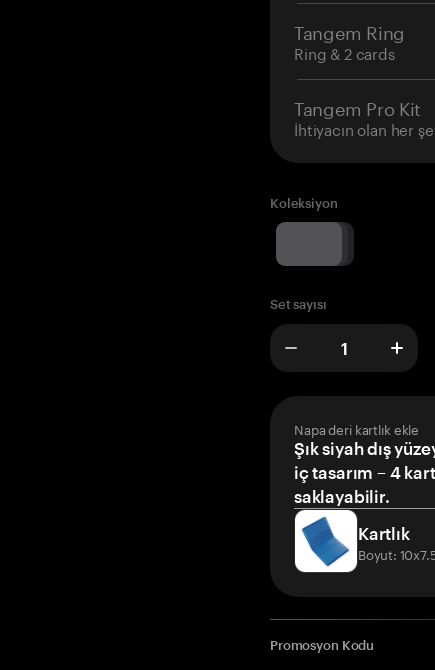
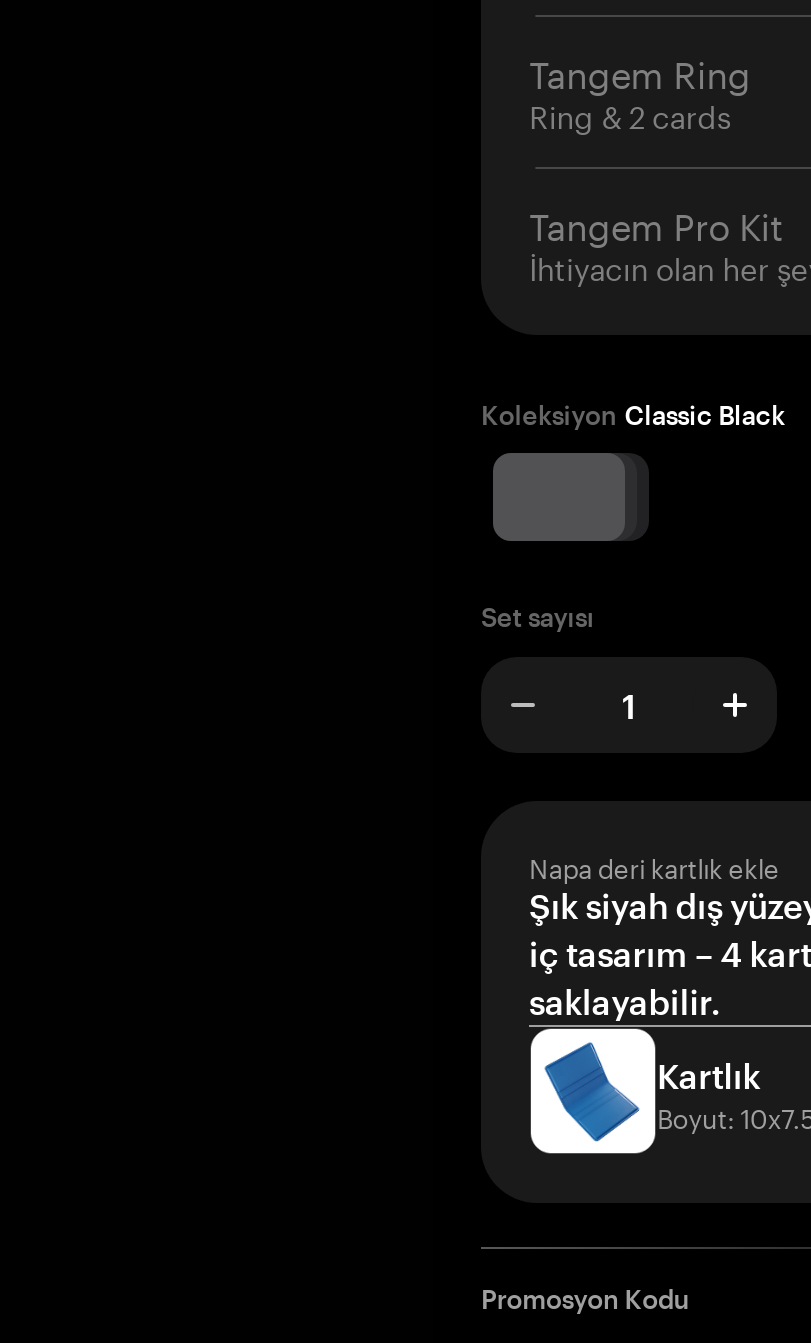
[270,195,338,211] Koleksiyon -> [481,399,785,431] Koleksiyon Classic Black

